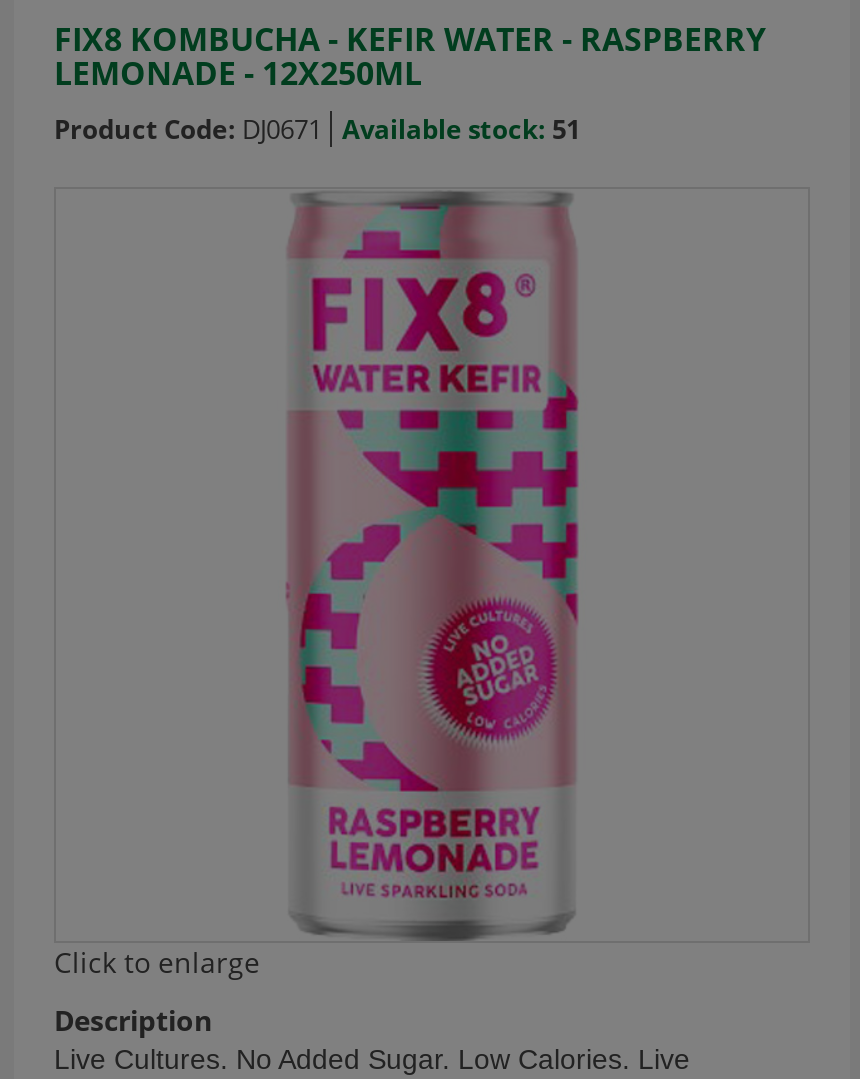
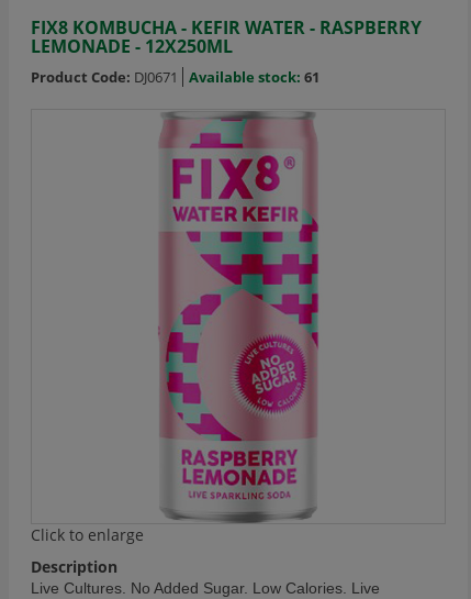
[54,110,580,146] Product Code: DJ0671 Available stock: 51 -> [31,66,319,86] Product Code: DJ0671 Available stock: 61

